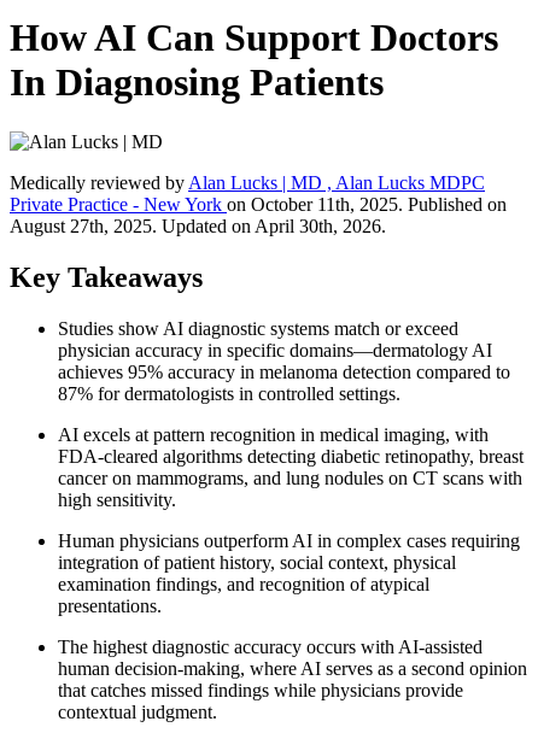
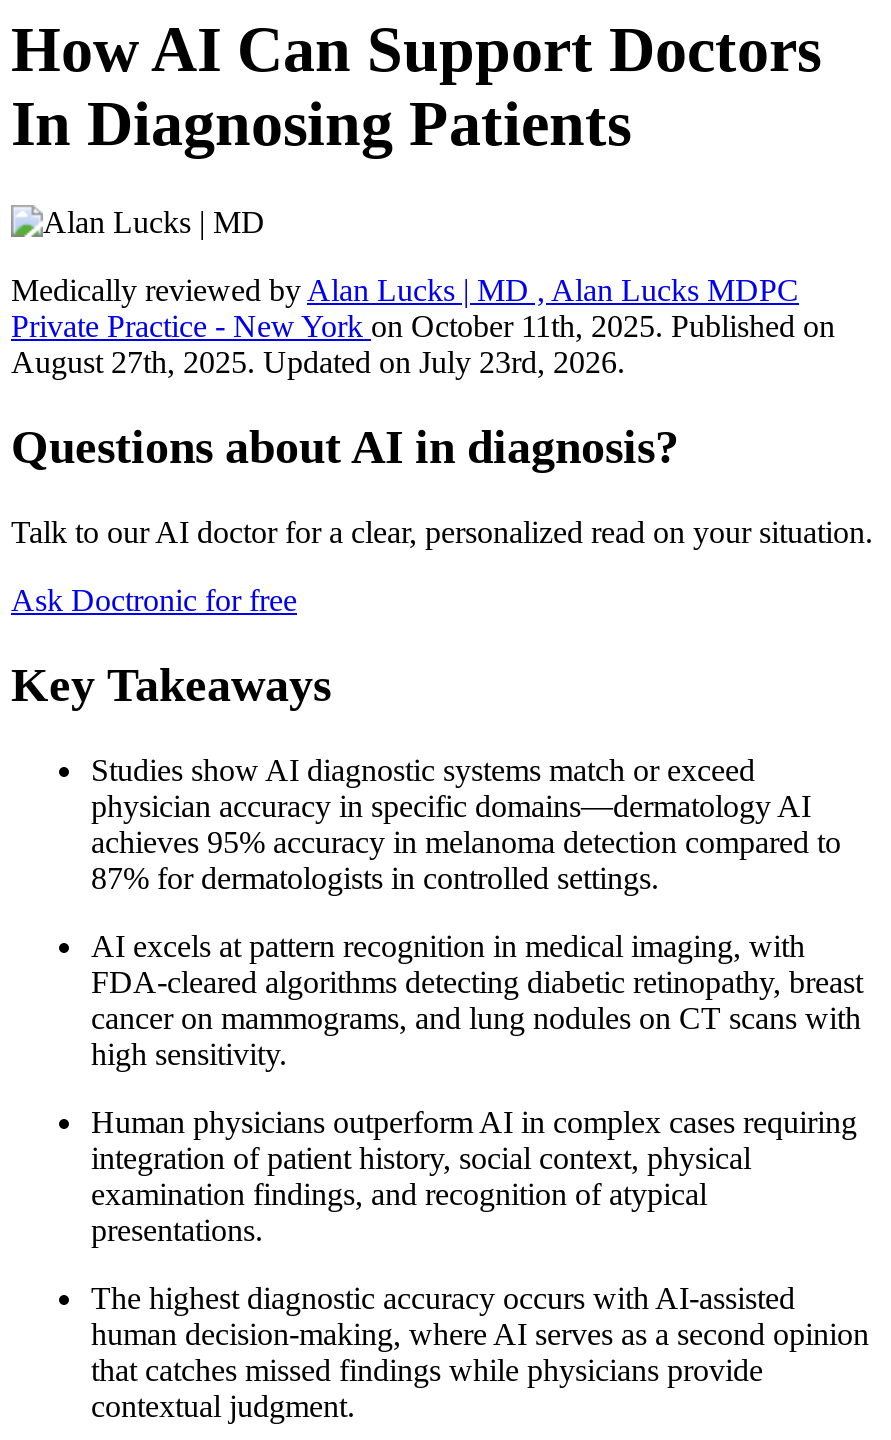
[10,216,386,236] August 27th, 2025. Updated on April 30th, 2026. -> [11,345,873,616] August 27th, 2025. Updated on July 23rd, 2026. | Questions about AI in diagnosis? | Talk to our AI doctor for a clear, personalized read on your situation. | Ask Doctronic for free

